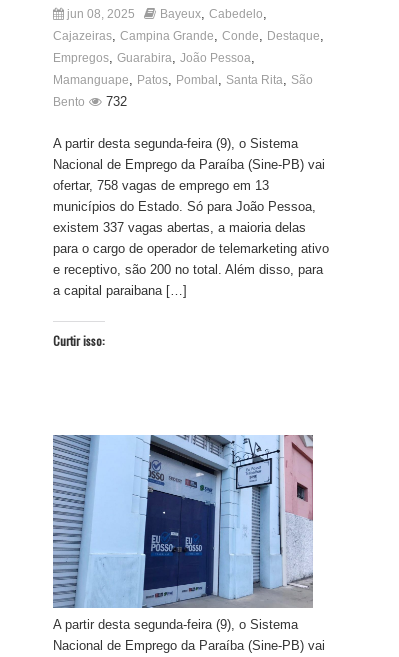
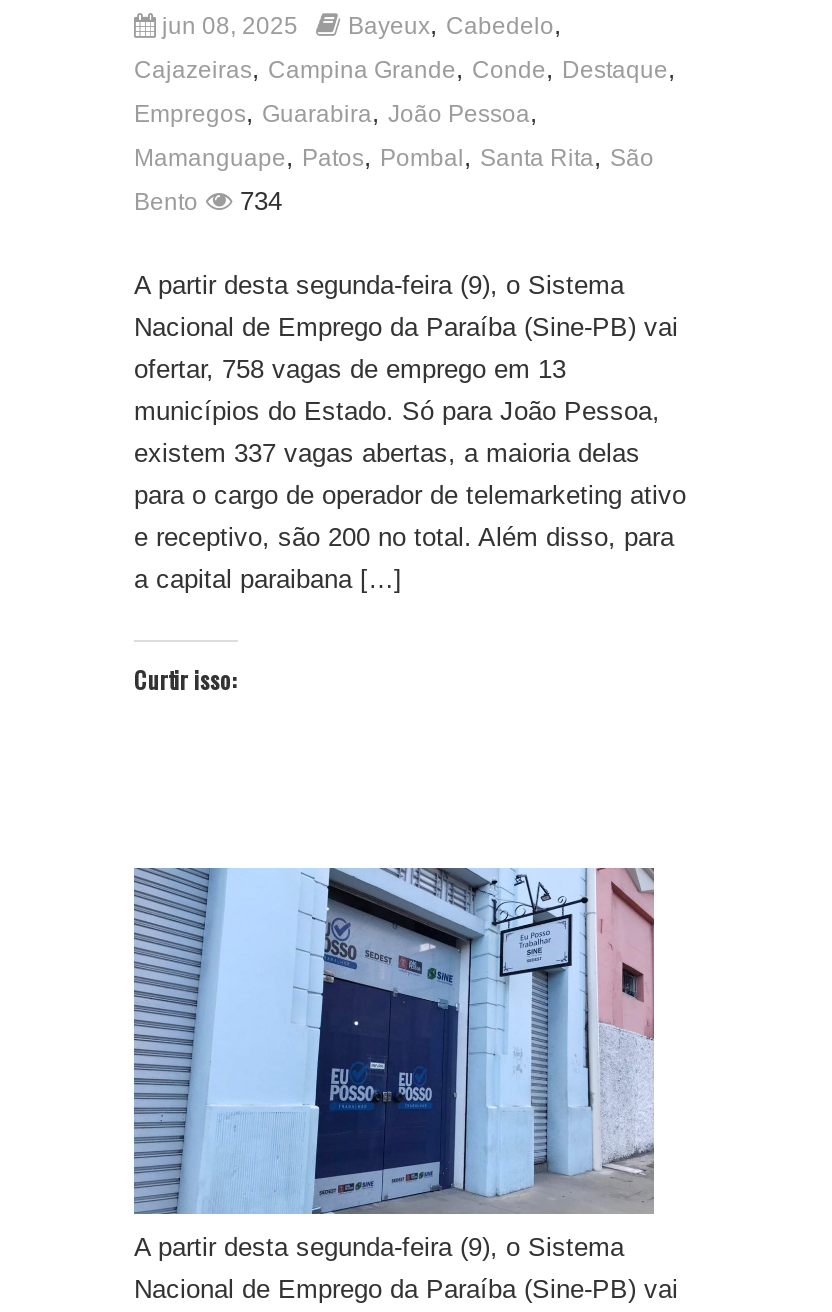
[53,94,127,109] Bento 732 -> [134,186,282,216] Bento 734

